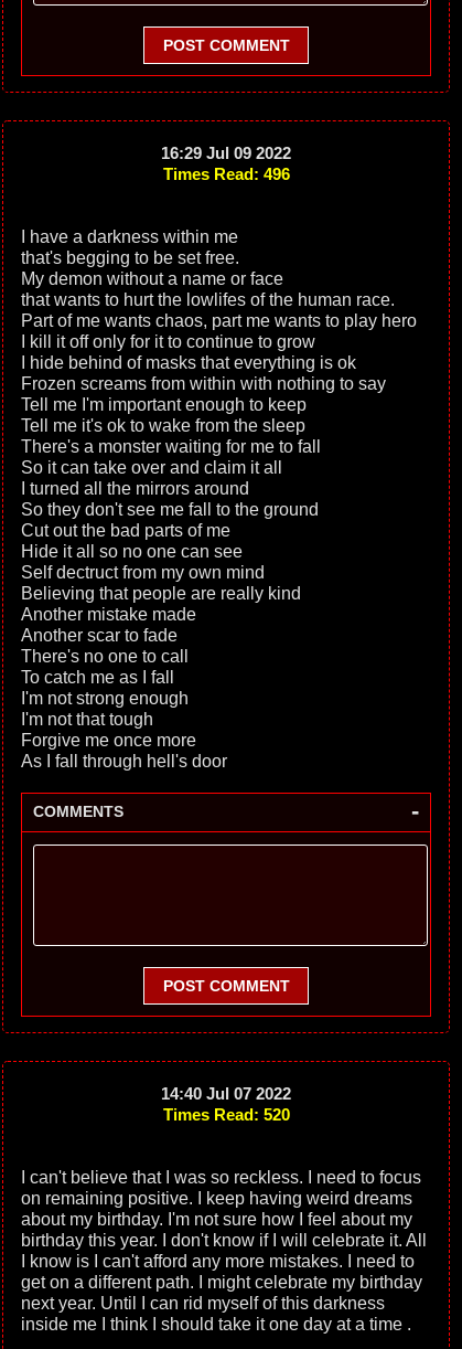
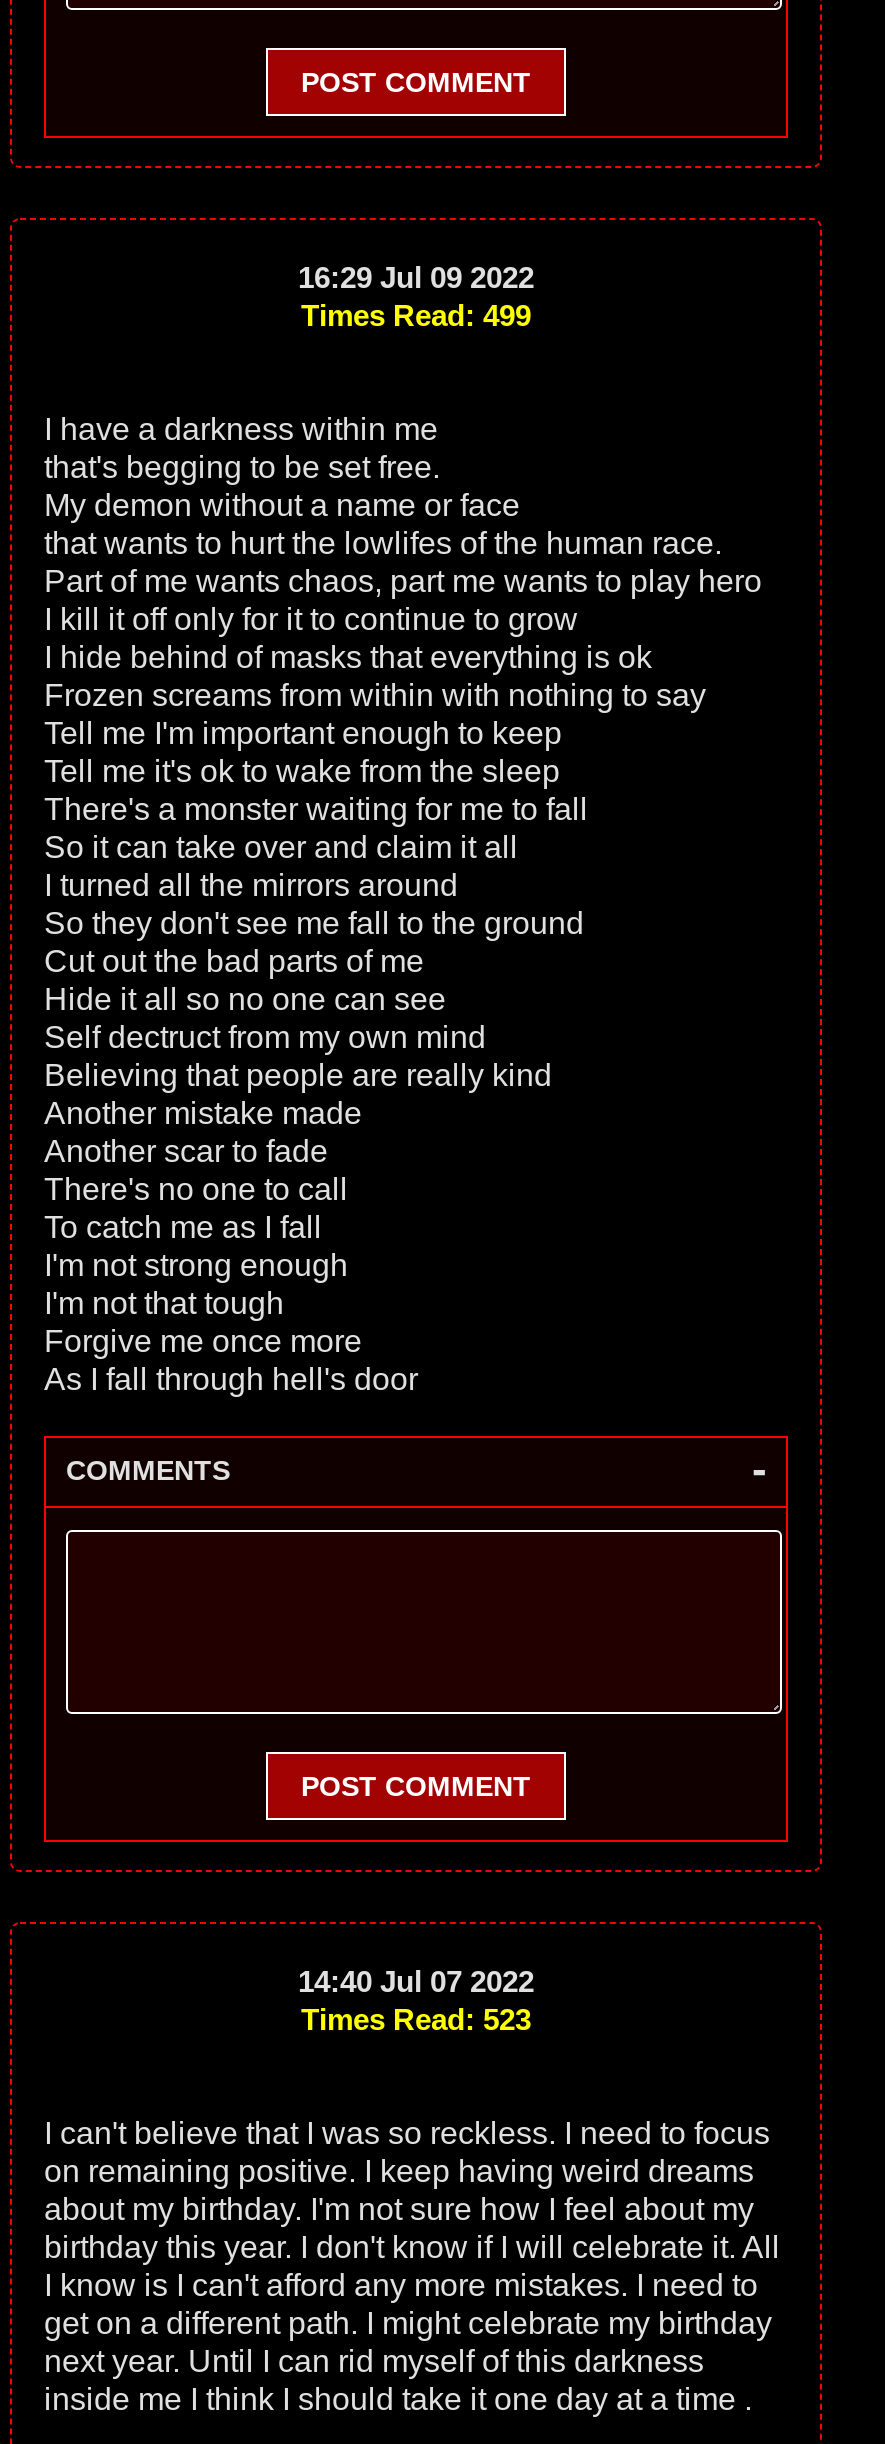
[163,164,289,183] Times Read: 496 -> [301,298,531,332] Times Read: 499
[163,1105,289,1124] Times Read: 520 -> [301,2002,531,2036] Times Read: 523

